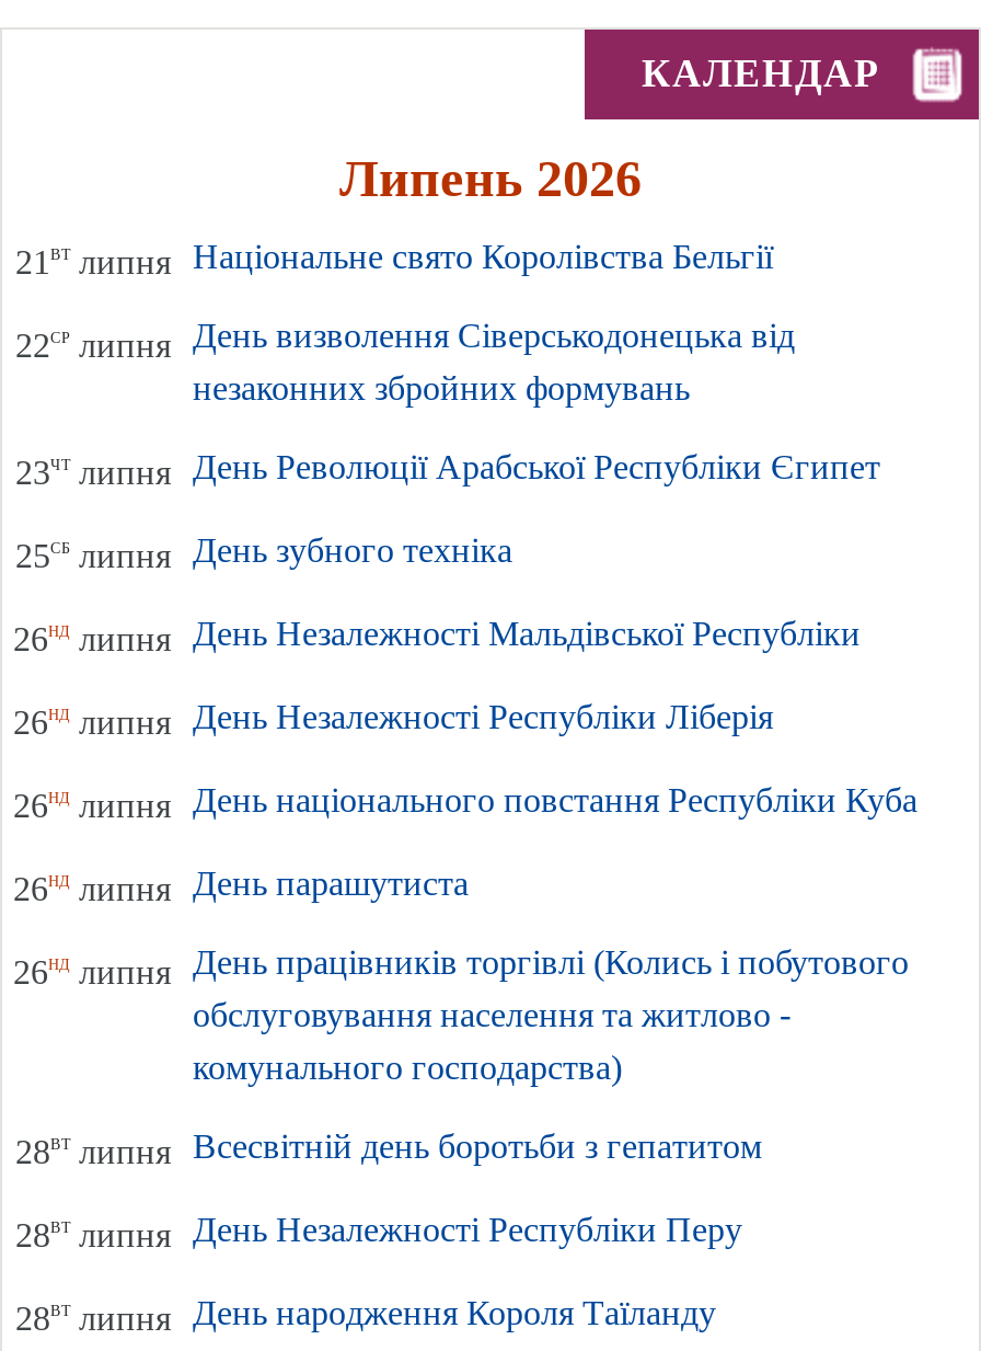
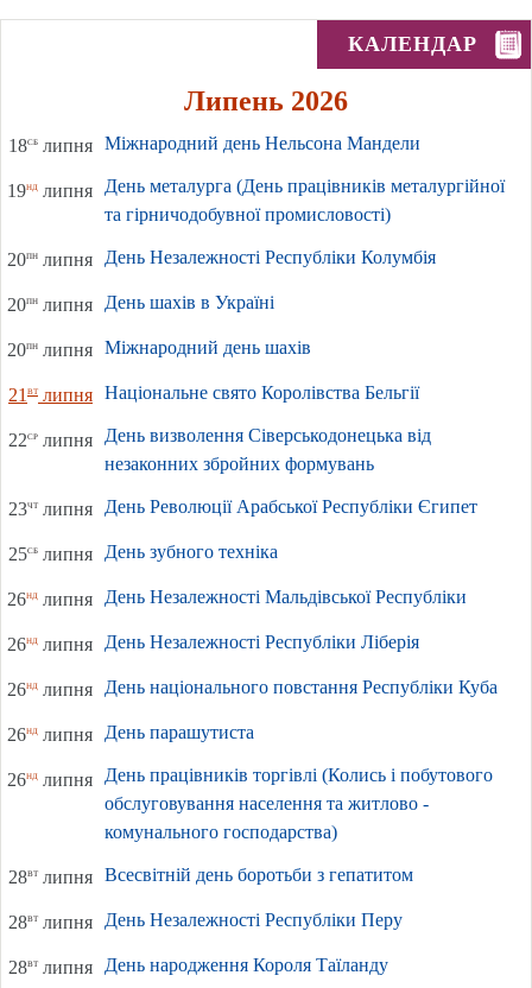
none -> [7,133,505,360] 18сб липня Міжнародний день Нельсона Мандели | 19нд липня День металурга (День працівників металургійної | та гірничодобувної промисловості) | 20пн липня День Незалежності Республіки Колумбія | 20пн липня День шахів в Україні | 20пн липня Міжнародний день шахів

